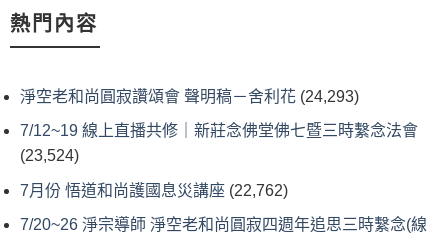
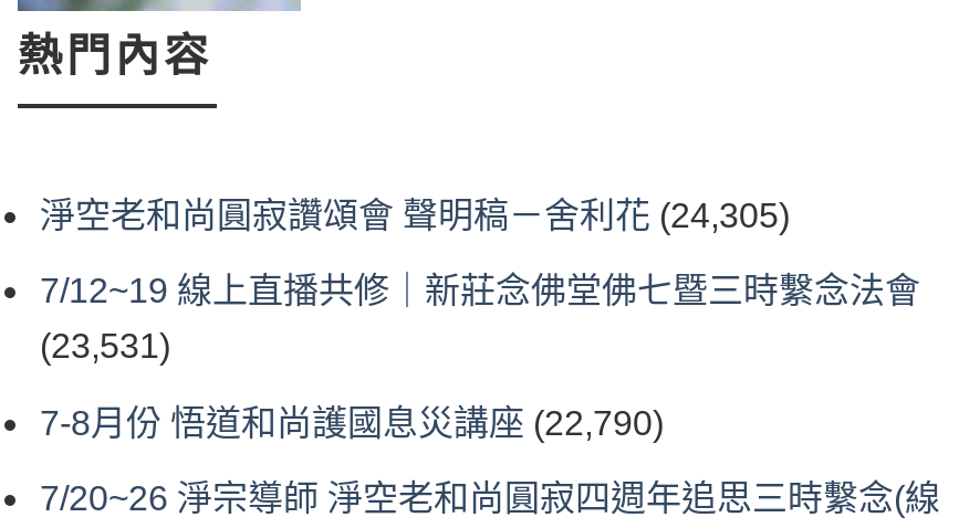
[20,87,359,104] 淨空老和尚圓寂讚頌會 聲明稿－舍利花 (24,293) -> [40,196,790,233] 淨空老和尚圓寂讚頌會 聲明稿－舍利花 (24,305)
[20,147,79,164] (23,524) -> [40,327,170,365] (23,531)
[20,182,288,199] 7月份 悟道和尚護國息災講座 (22,762) -> [40,404,664,441] 7-8月份 悟道和尚護國息災講座 (22,790)

